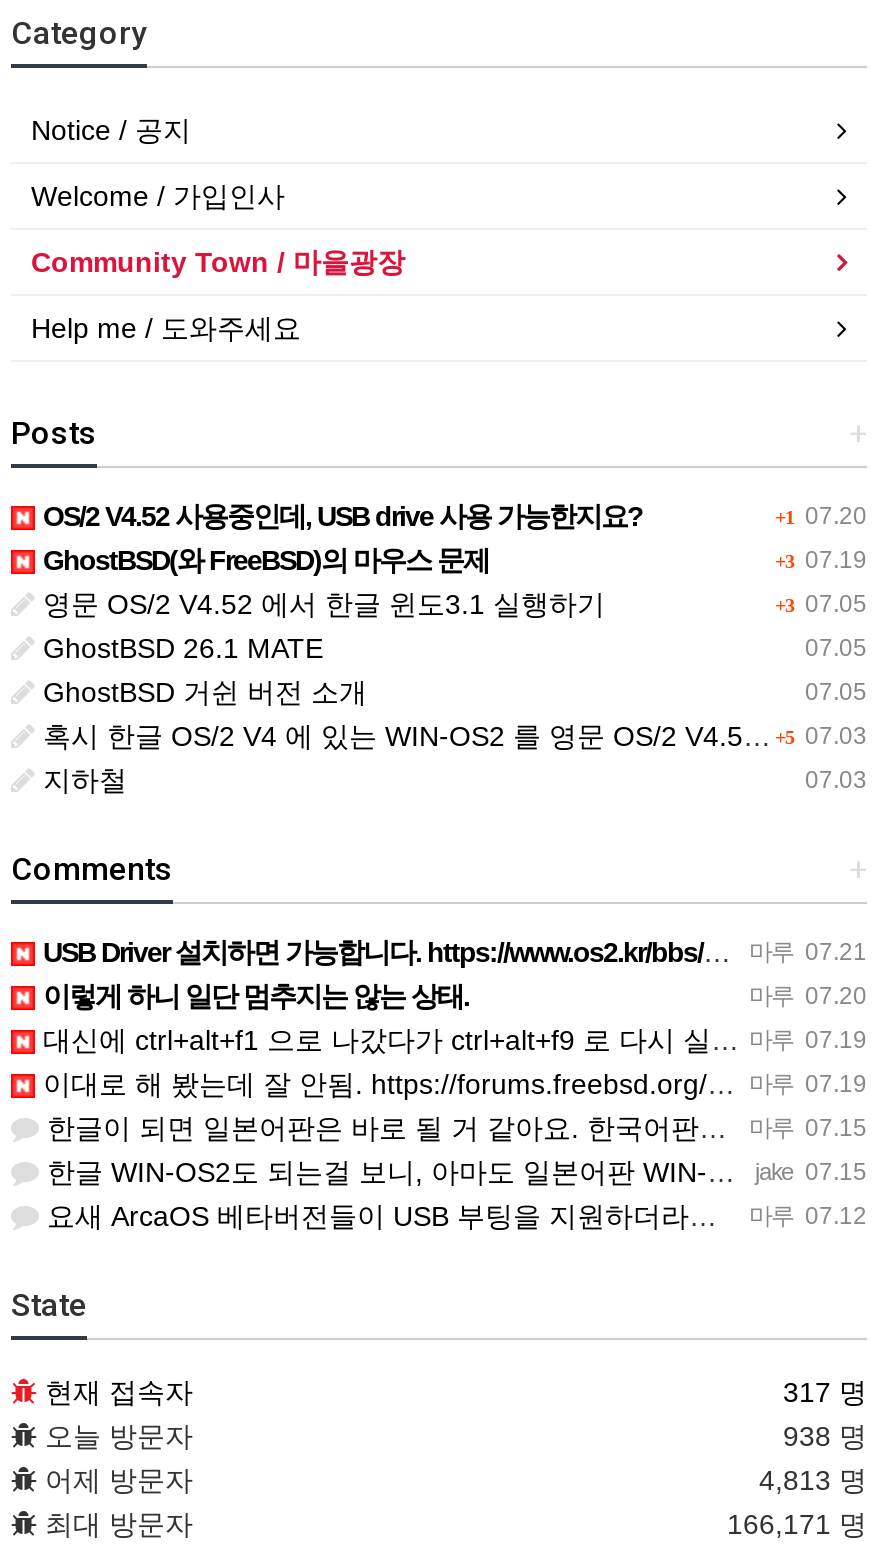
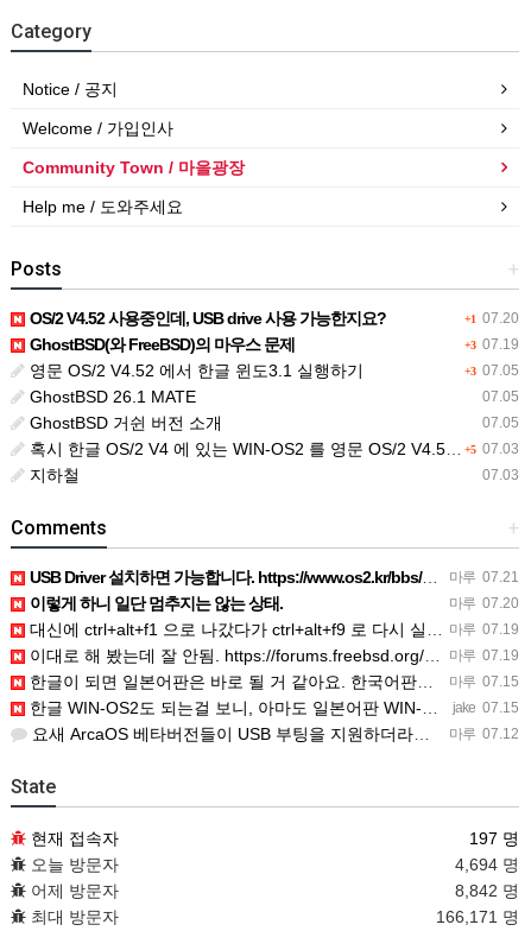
[783,1376,867,1408] 317 명 -> [469,829,519,848] 197 명
[783,1420,867,1452] 938 명 -> [455,855,519,874] 4,694 명
[759,1464,867,1496] 4,813 명 -> [455,881,519,900] 8,842 명

